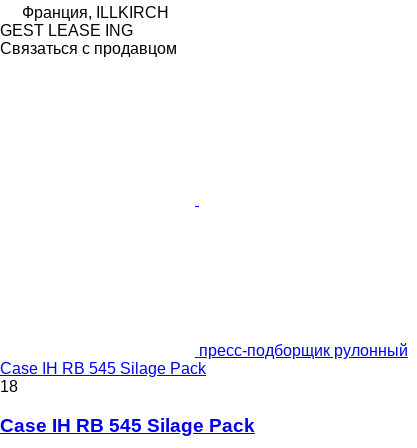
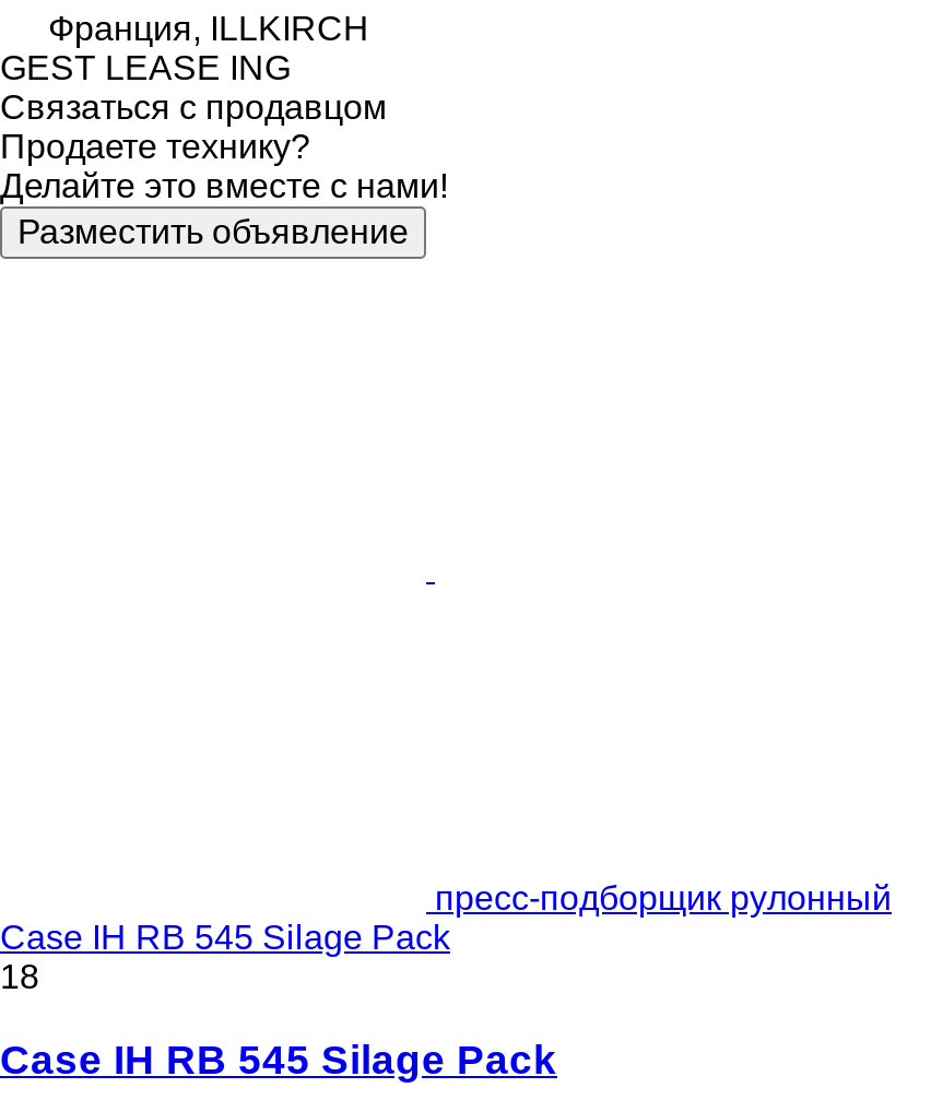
none -> [0,127,448,249] Продаете технику? | Делайте это вместе с нами! | Разместить объявление

